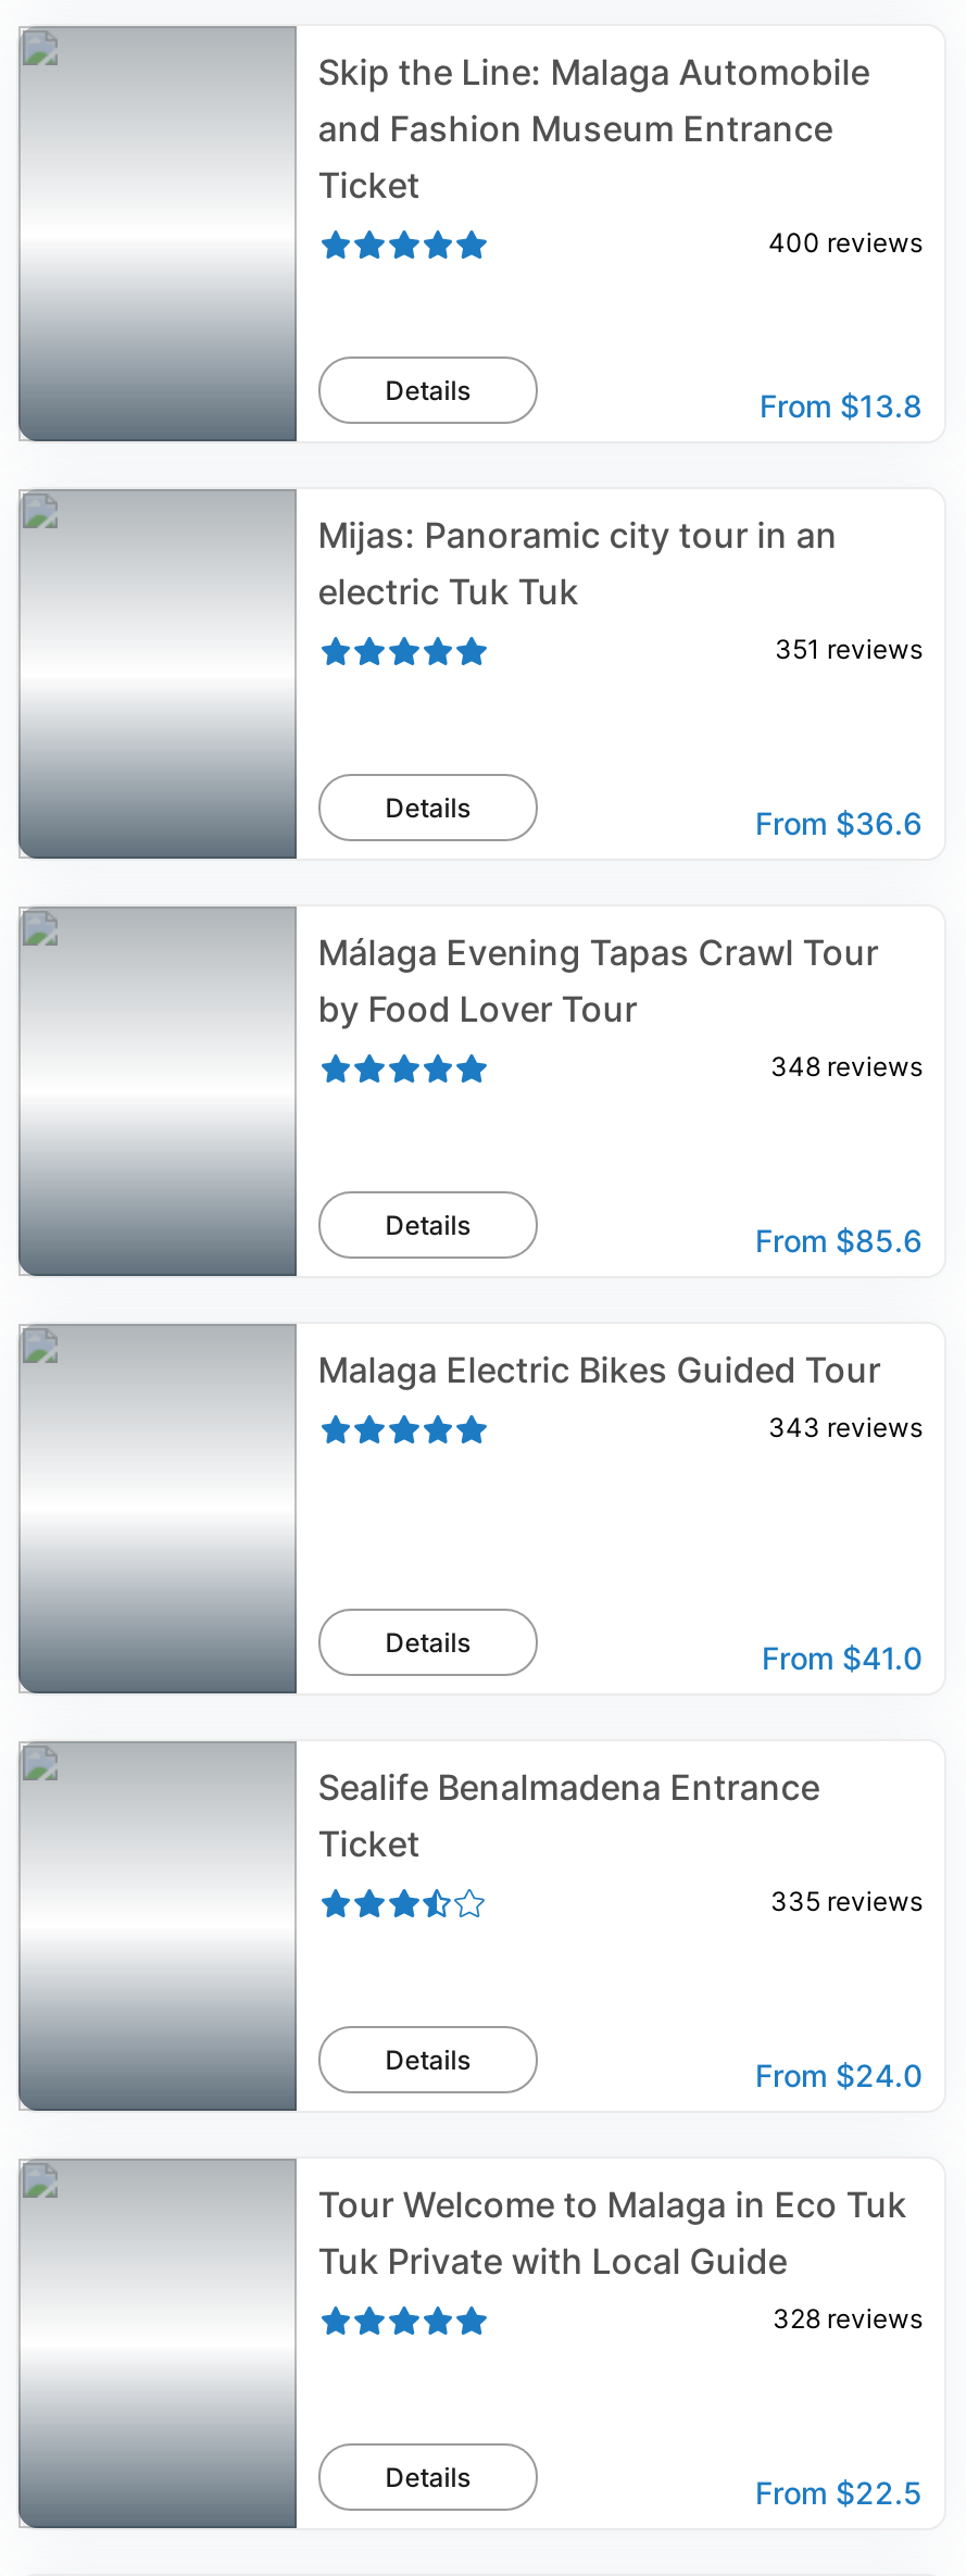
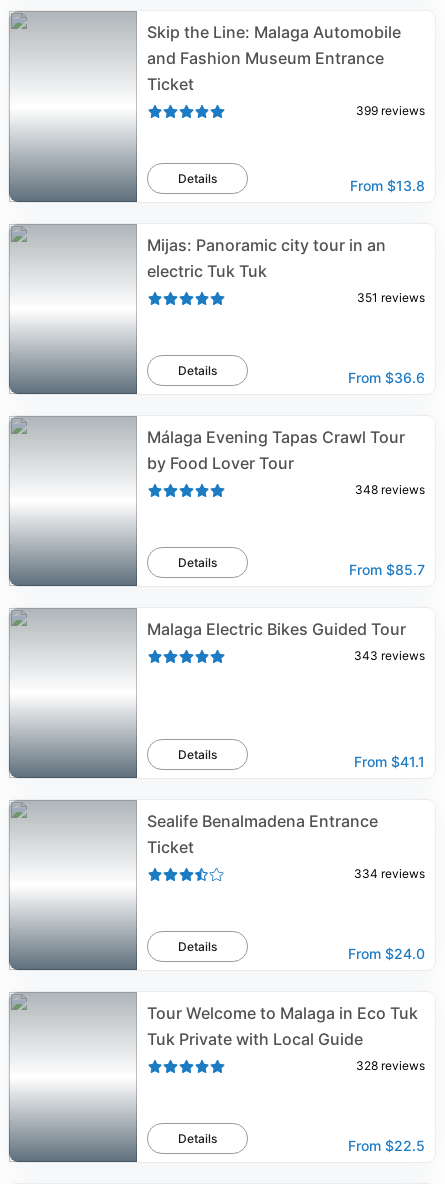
[768,226,923,259] 400 reviews -> [356,103,425,118] 399 reviews
[755,1222,923,1259] From $85.6 -> [349,561,425,578] From $85.7
[762,1639,923,1676] From $41.0 -> [354,753,425,770] From $41.1
[770,1885,923,1917] 335 reviews -> [354,866,425,881] 334 reviews

